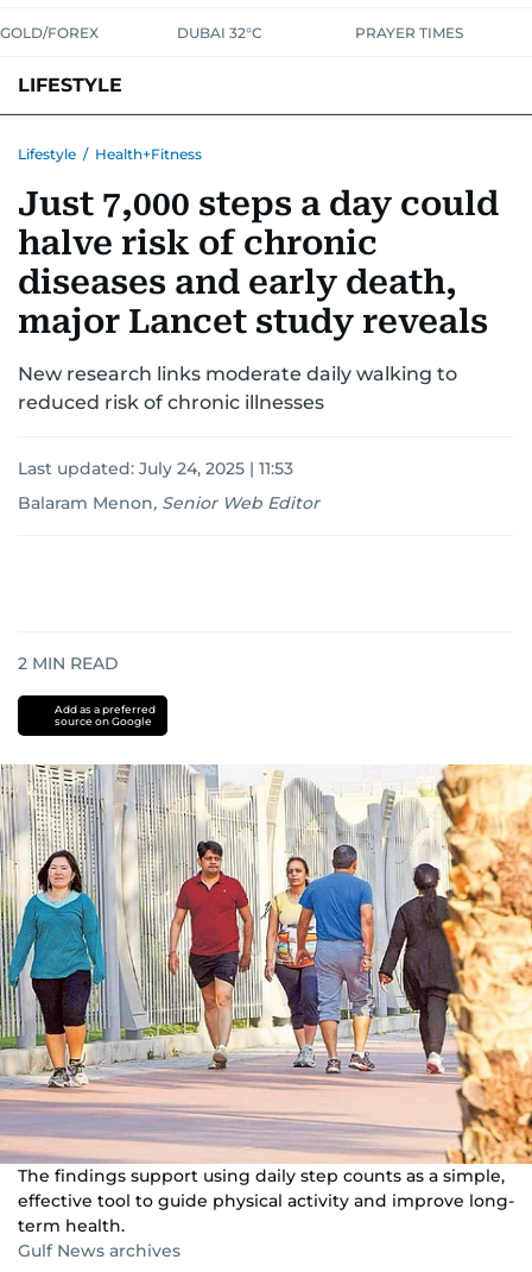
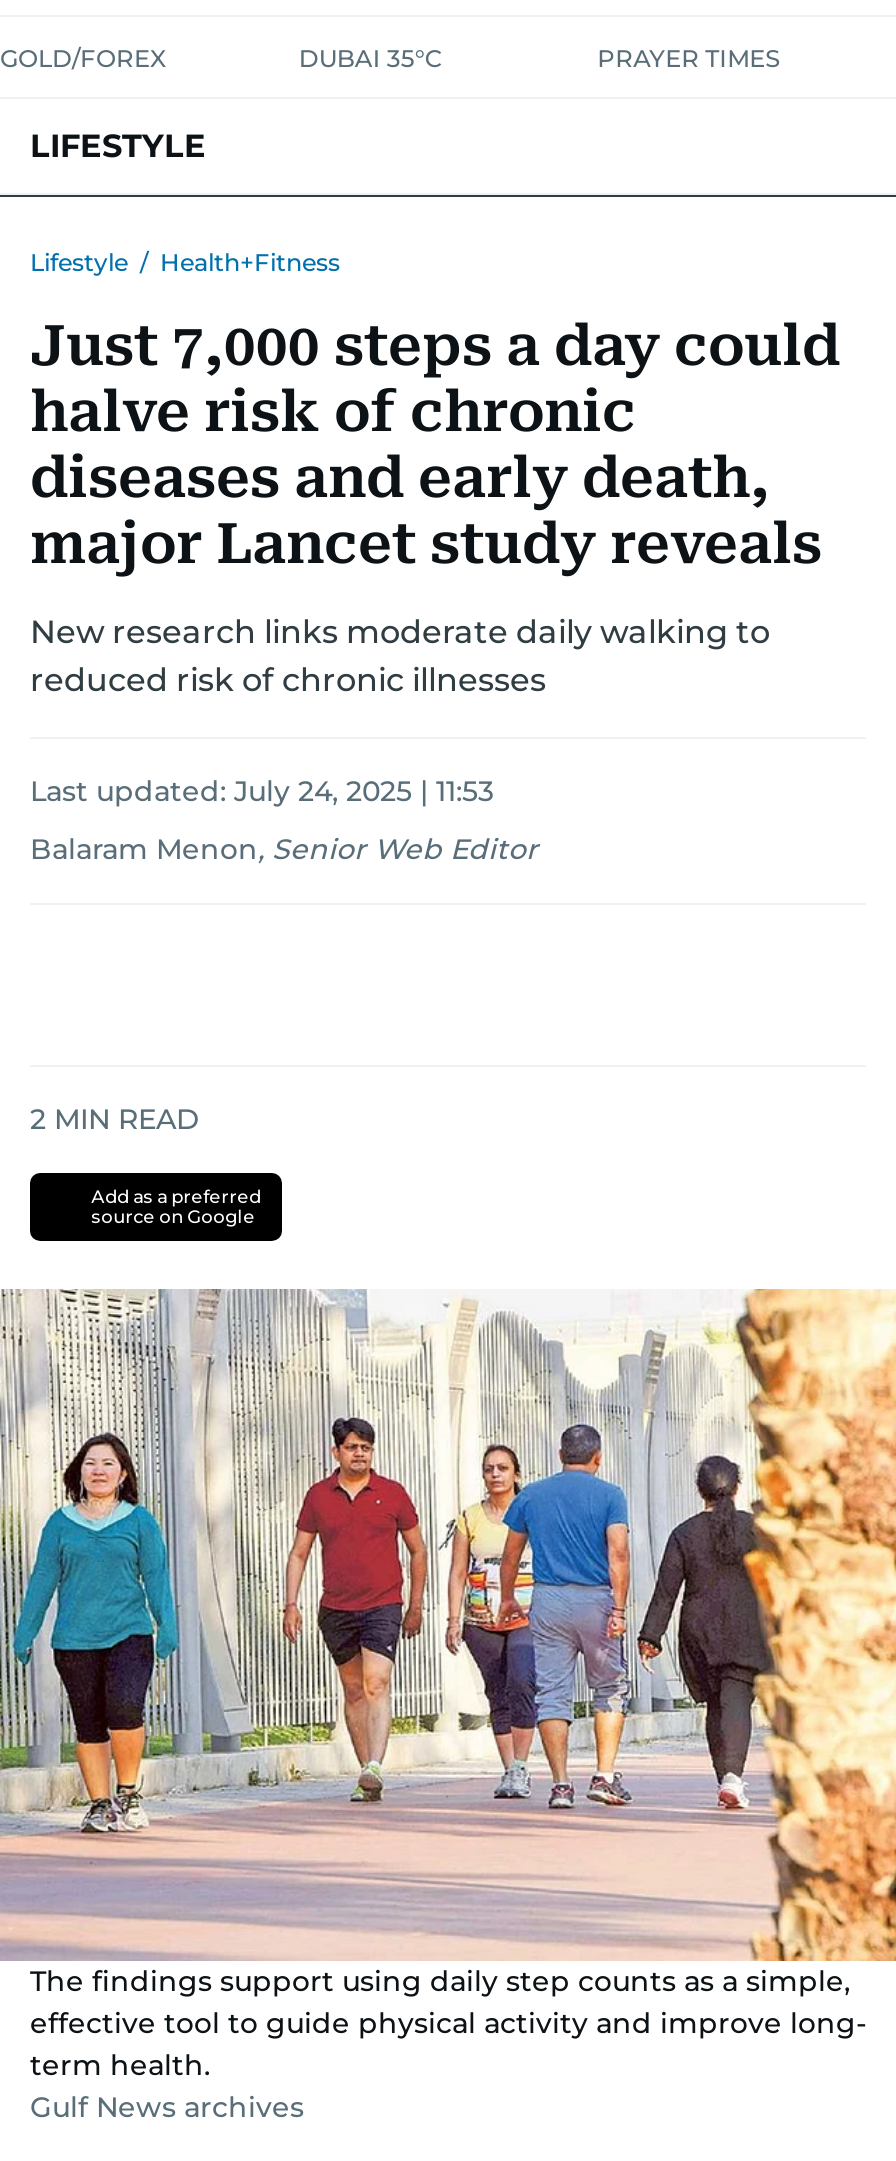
[177,24,263,42] DUBAI 32°C -> [299,43,443,73] DUBAI 35°C

